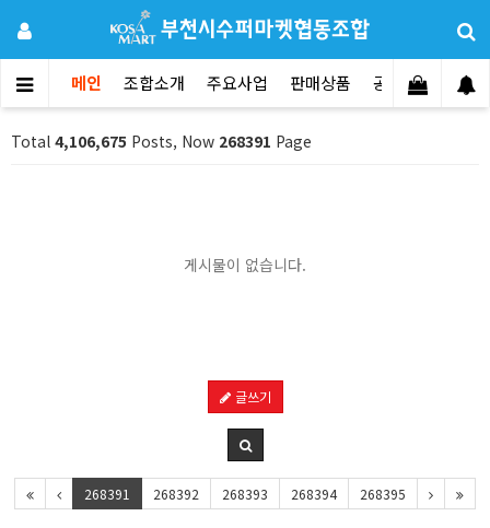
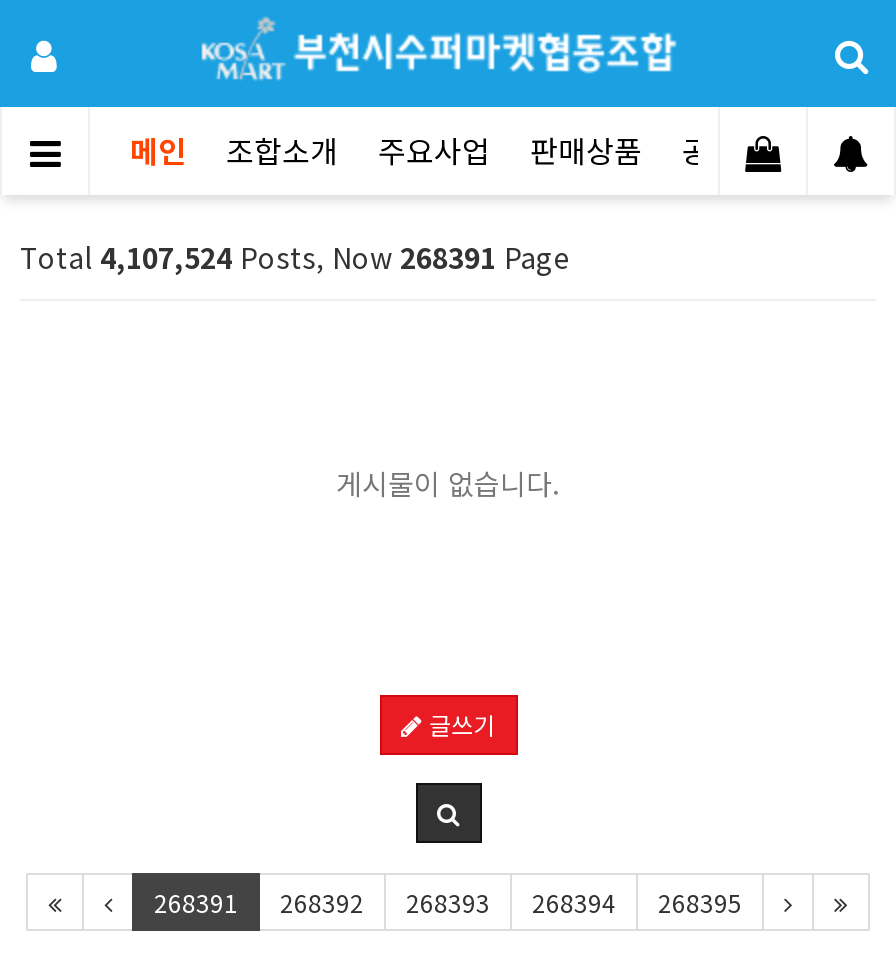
[11,130,312,152] Total 4,106,675 Posts, Now 268391 Page -> [20,237,570,277] Total 4,107,524 Posts, Now 268391 Page

